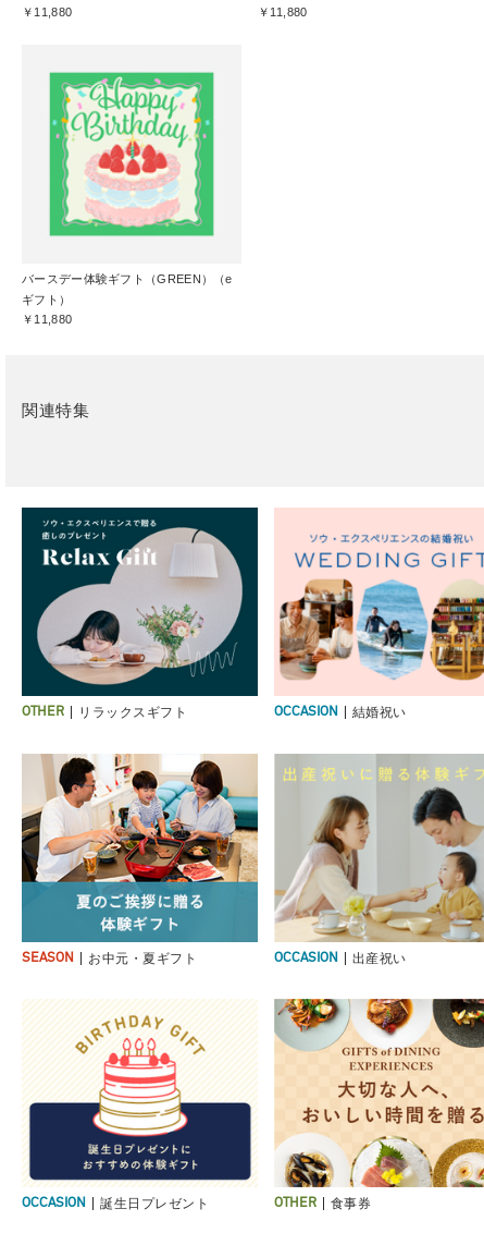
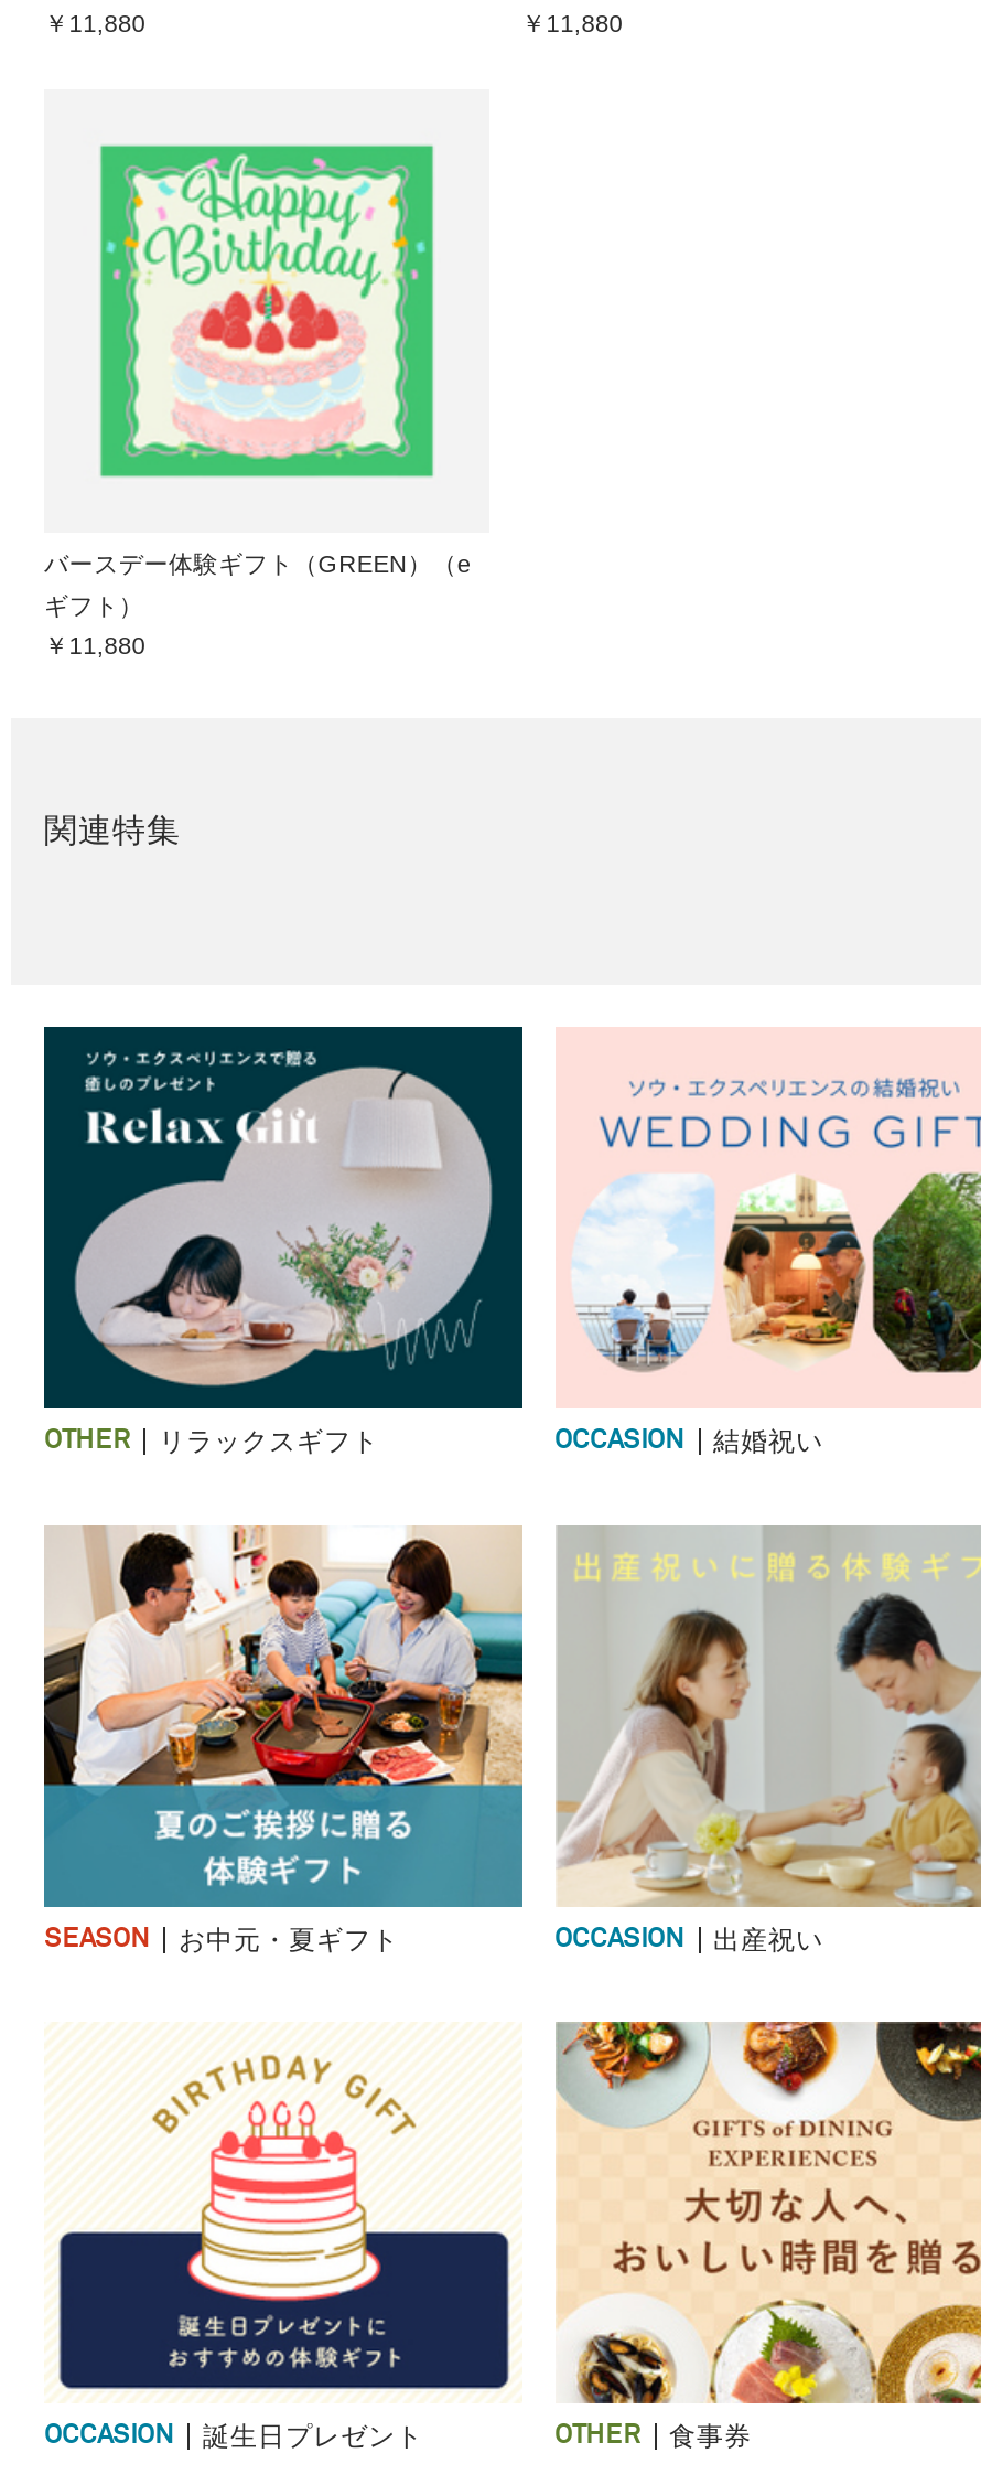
[278,578,481,681] [image] -> [567,1170,974,1375] [image]

